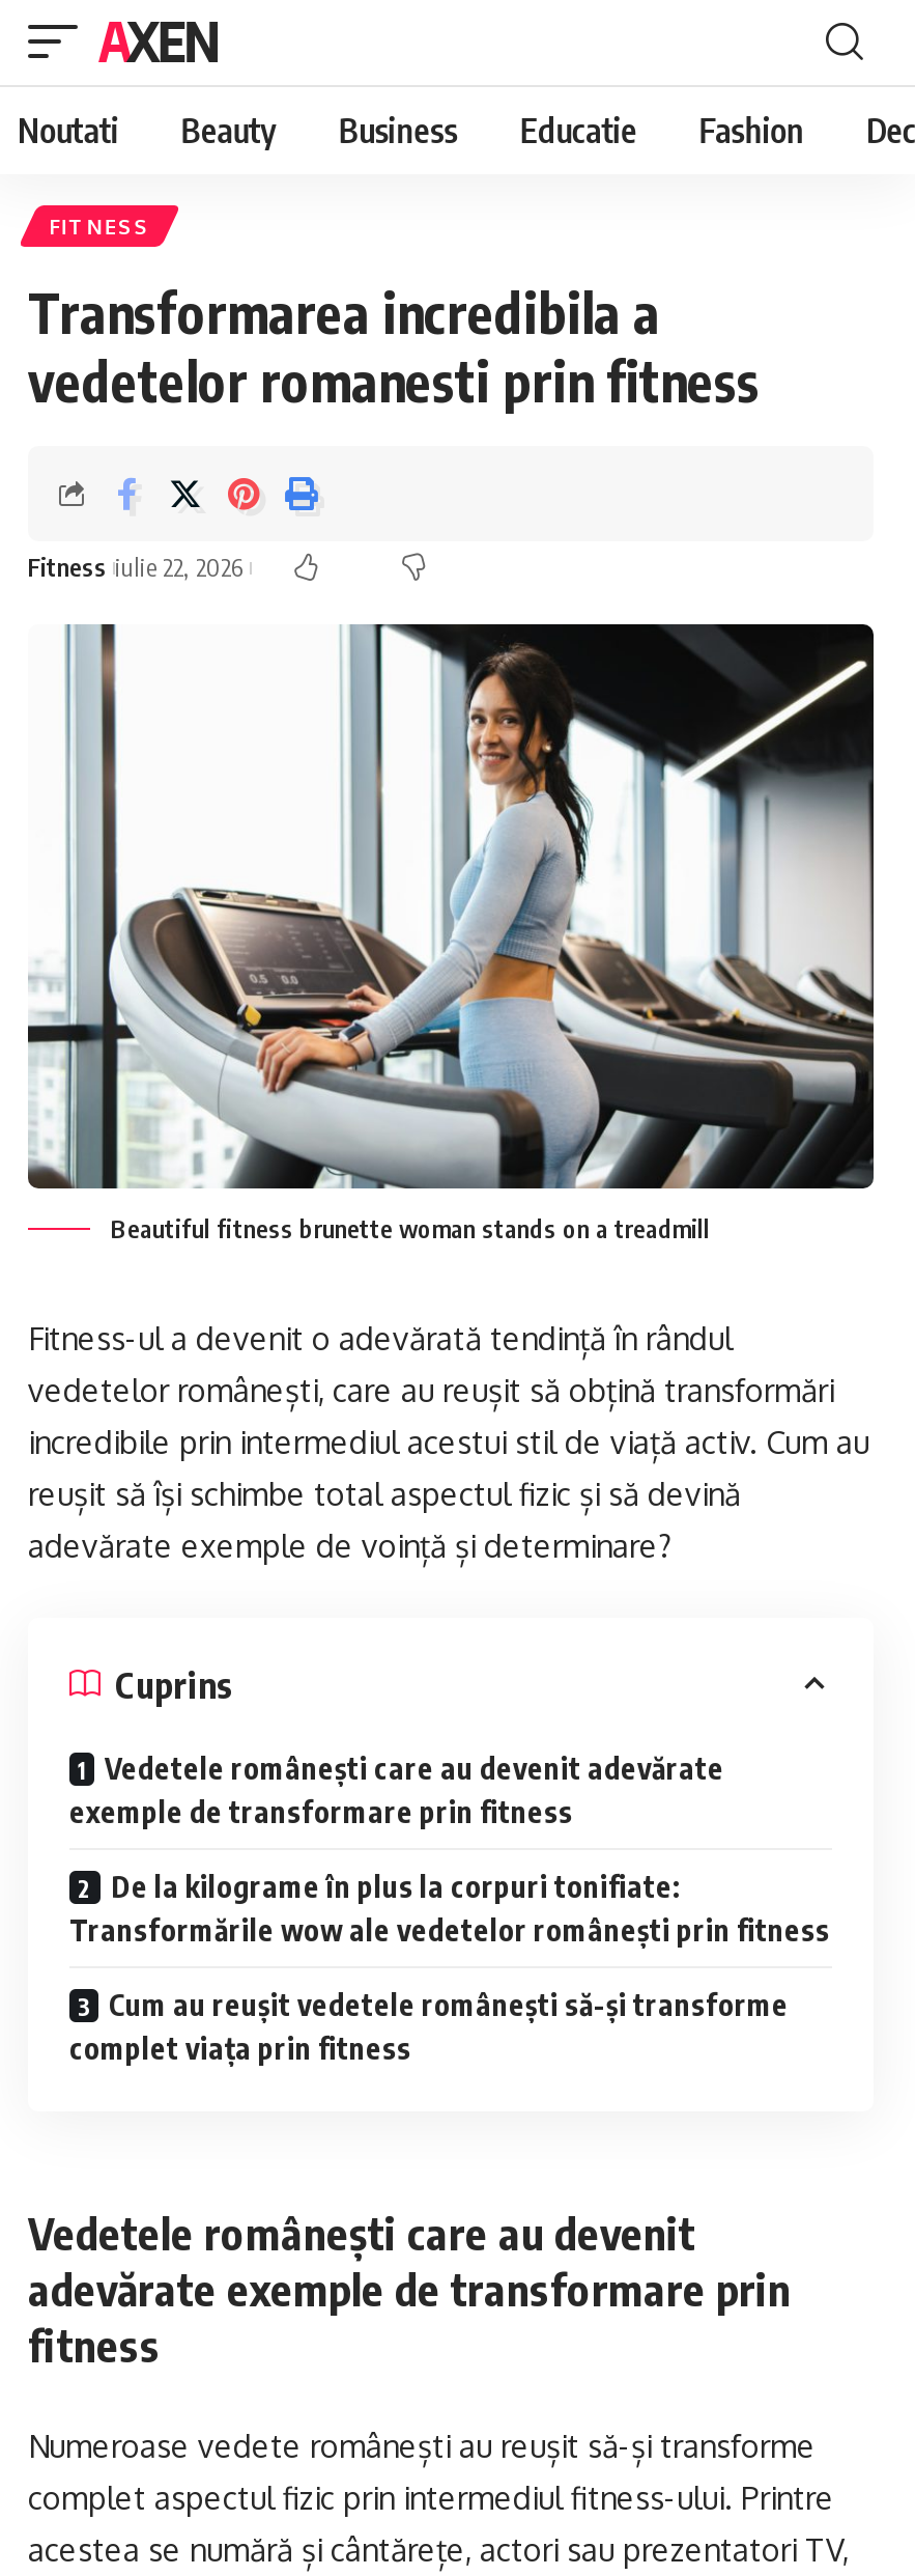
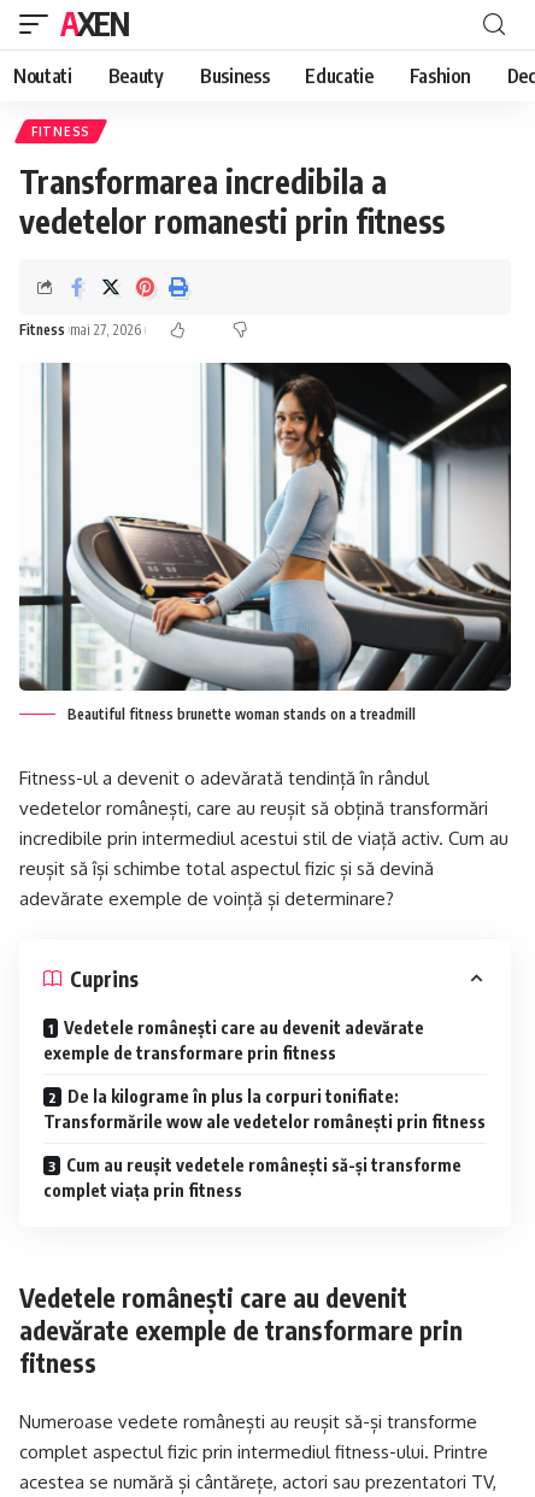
[28,551,244,582] Fitness iulie 22, 2026 -> [19,320,141,338] Fitness mai 27, 2026

